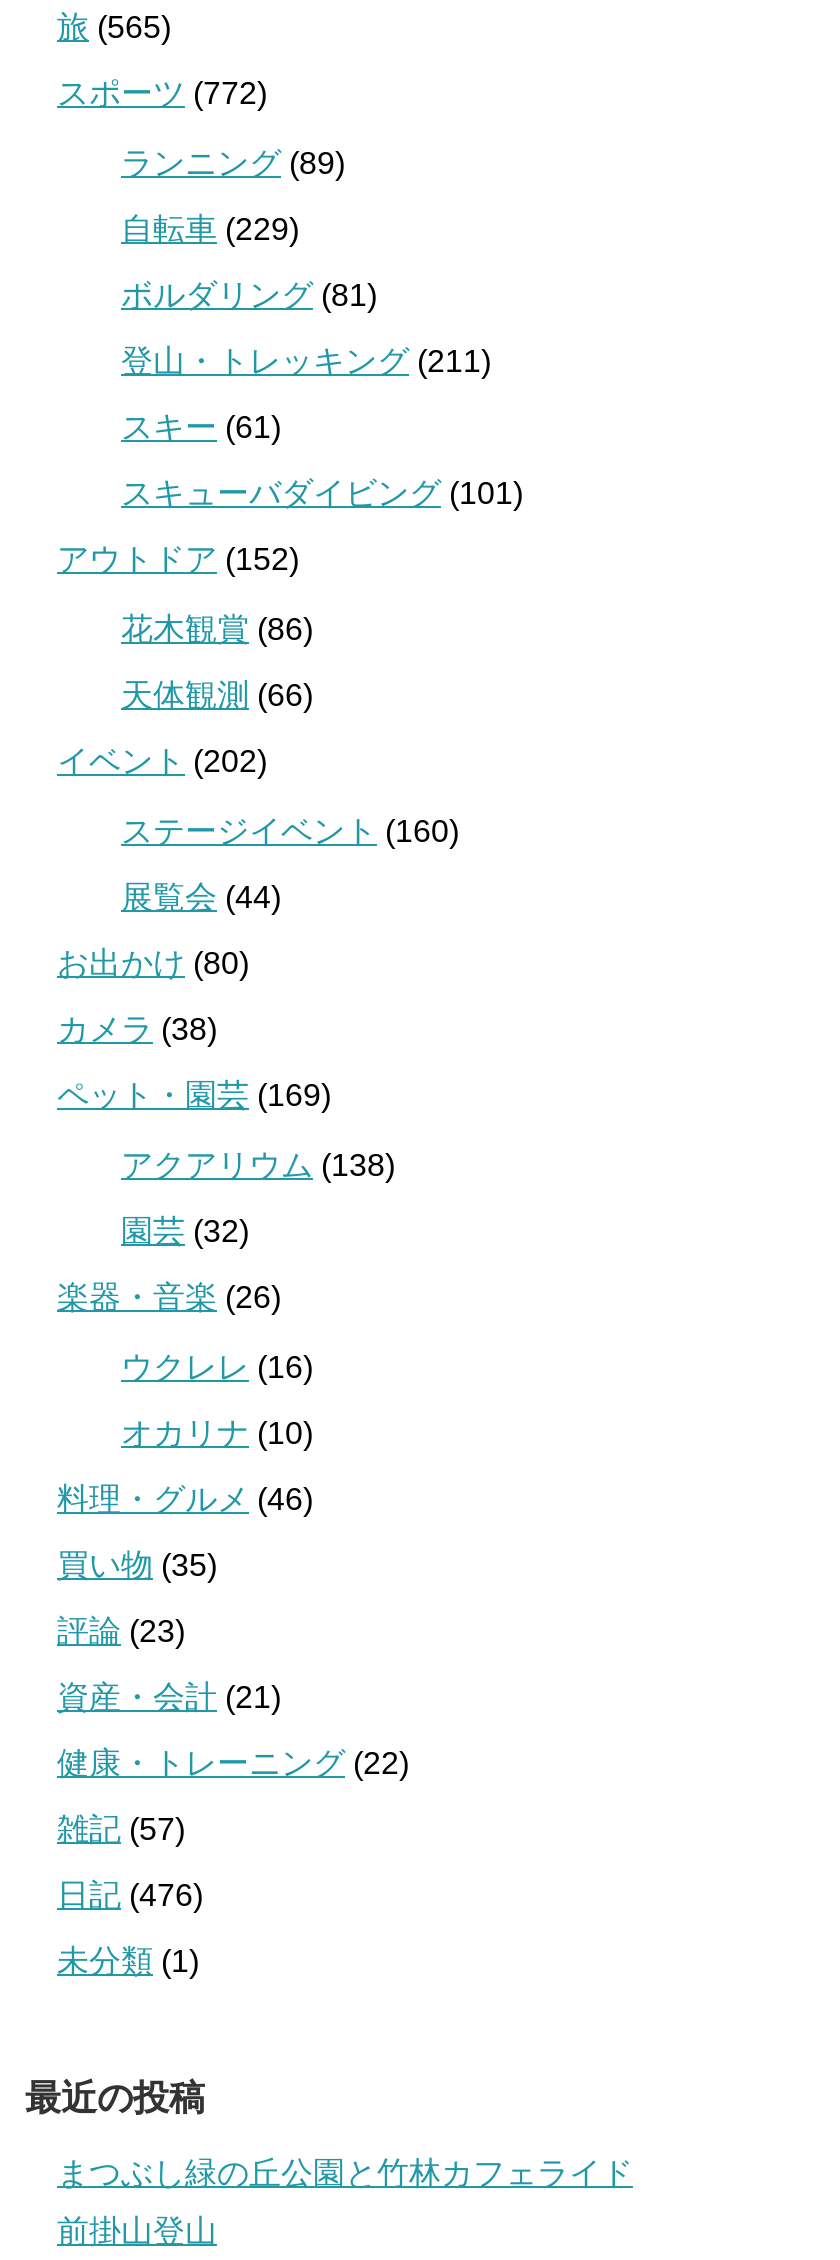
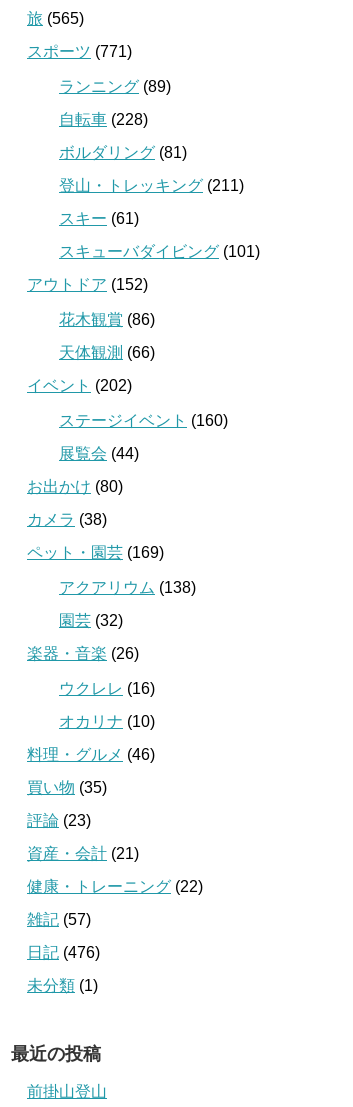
[57,76,267,110] スポーツ(772) -> [27,43,132,60] スポーツ(771)
[121,212,299,246] 自転車(229) -> [59,111,148,128] 自転車(228)
[57,2156,633,2190] まつぶし緑の丘公園と竹林カフェライド -> none

